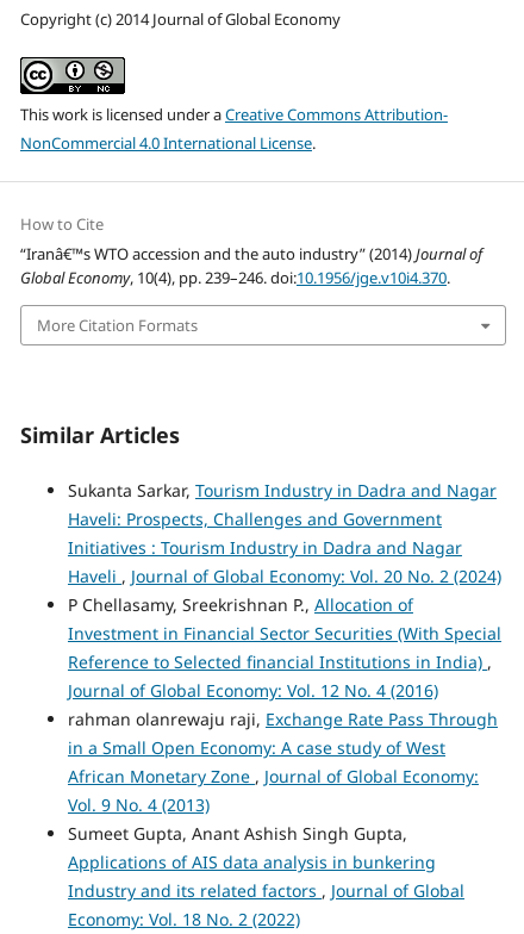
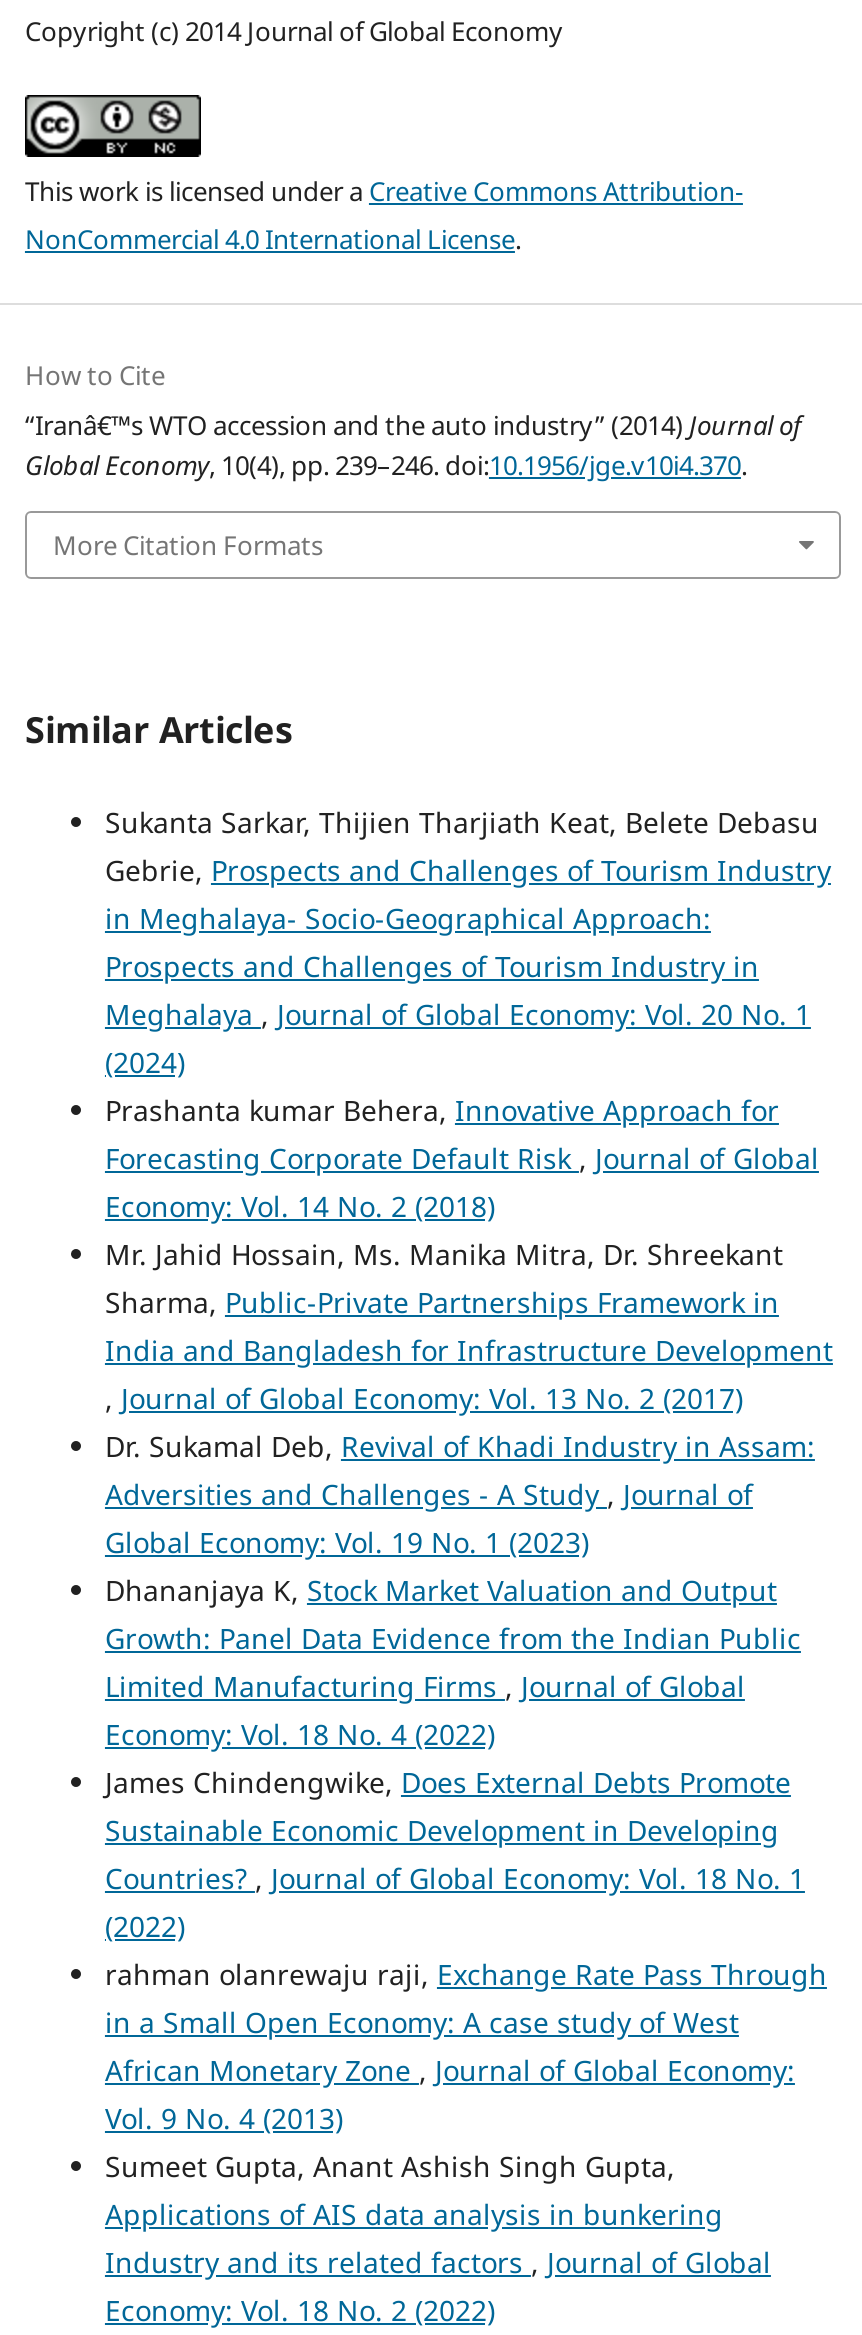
[68,479,501,702] Sukanta Sarkar, Tourism Industry in Dadra and Nagar | Haveli: Prospects, Challenges and Government | Initiatives : Tourism Industry in Dadra and Nagar | Haveli, Journal of Global Economy: Vol. 20 No. 2 (2024) | P Chellasamy, Sreekrishnan P., Allocation of | Investment in Financial Sector Securities (With Special | Reference to Selected financial Institutions in India), | Journal of Global Economy: Vol. 12 No. 4 (2016) -> [105,804,833,1946] Sukanta Sarkar, Thijien Tharjiath Keat, Belete Debasu | Gebrie, Prospects and Challenges of Tourism Industry | in Meghalaya- Socio-Geographical Approach: | Prospects and Challenges of Tourism Industry in | Meghalaya, Journal of Global Economy: Vol. 20 No. 1 | (2024) | Prashanta kumar Behera, Innovative Approach for | Forecasting Corporate Default Risk, Journal of Global | Economy: Vol. 14 No. 2 (2018) | Mr. Jahid Hossain, Ms. Manika Mitra, Dr. Shreekant | Sharma, Public-Private Partnerships Framework in | India and Bangladesh for Infrastructure Development | , Journal of Global Economy: Vol. 13 No. 2 (2017) | Dr. Sukamal Deb, Revival of Khadi Industry in Assam: | Adversities and Challenges - A Study, Journal of | Global Economy: Vol. 19 No. 1 (2023) | Dhananjaya K, Stock Market Valuation and Output | Growth: Panel Data Evidence from the Indian Public | Limited Manufacturing Firms, Journal of Global | Economy: Vol. 18 No. 4 (2022) | James Chindengwike, Does External Debts Promote | Sustainable Economic Development in Developing | Countries?, Journal of Global Economy: Vol. 18 No. 1 | (2022)

